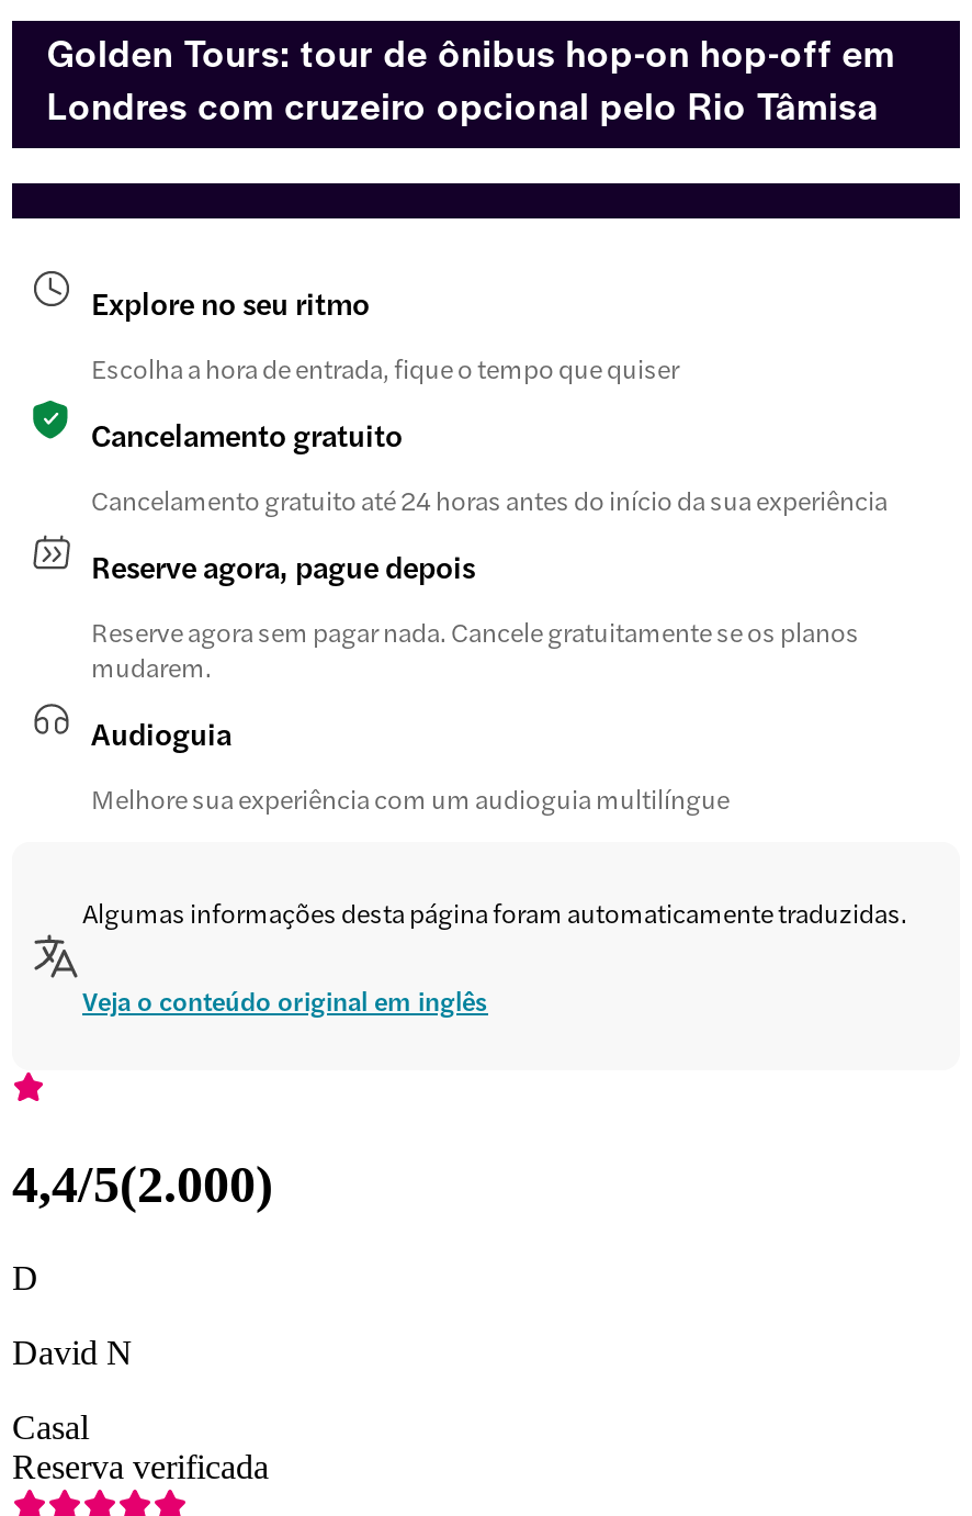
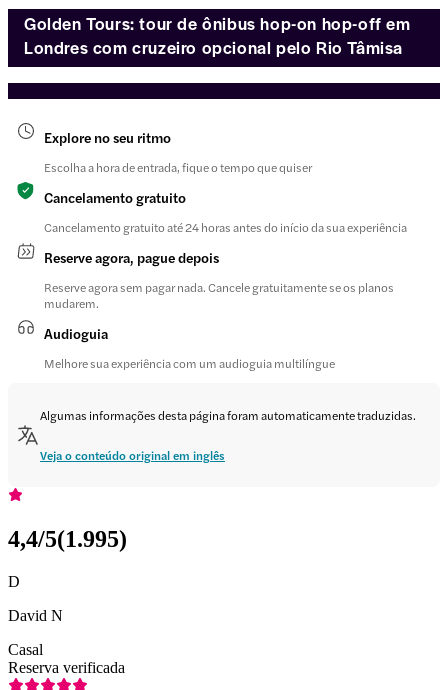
[12,1155,273,1213] 4,4/5(2.000) -> [8,526,127,552] 4,4/5(1.995)

